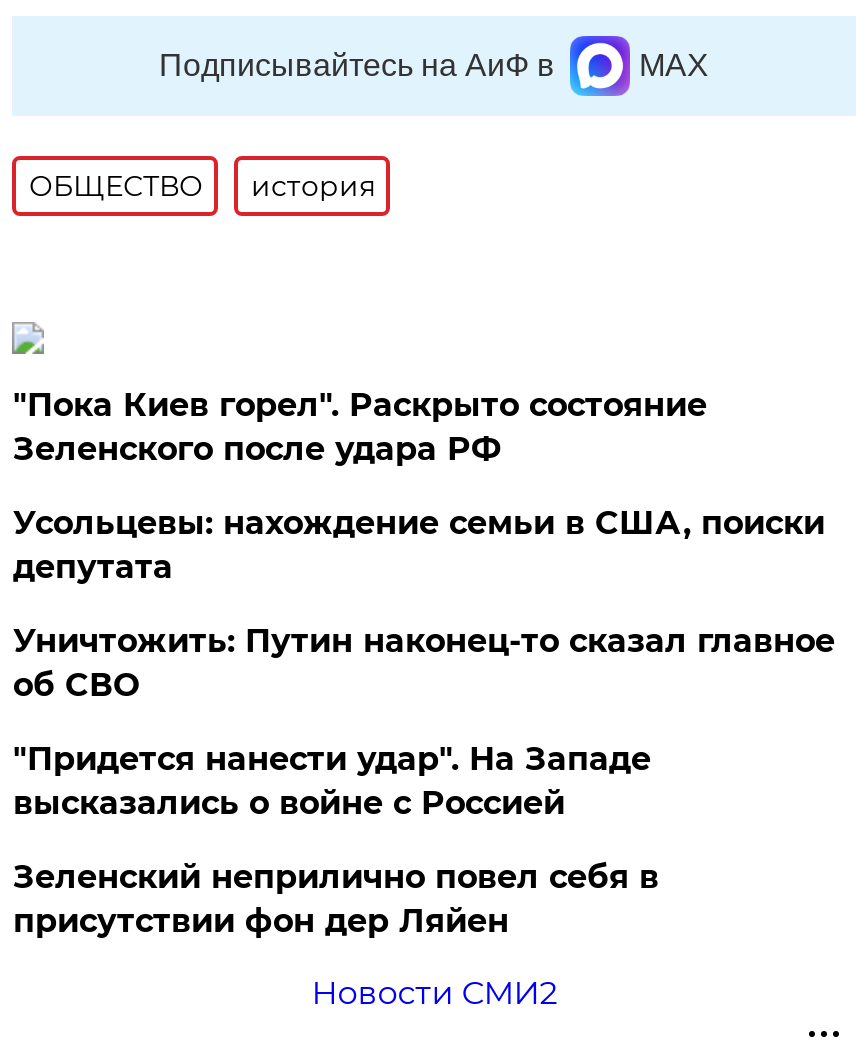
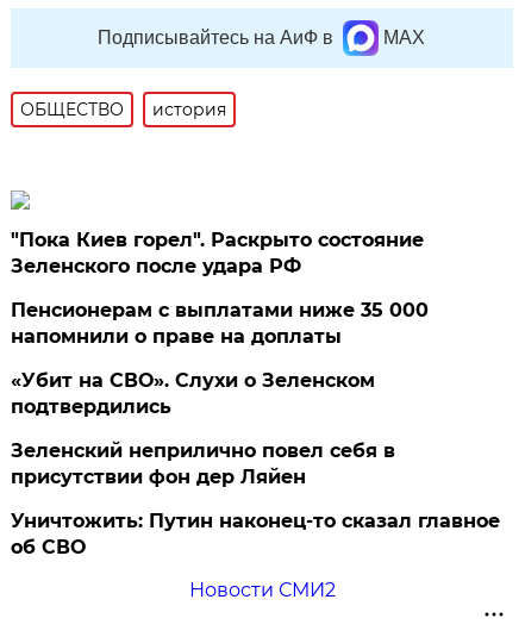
[13,504,825,822] Усольцевы: нахождение семьи в США, поиски | депутата | "Придется нанести удар". На Западе | высказались о войне с Россией -> [11,299,429,418] Пенсионерам с выплатами ниже 35 000 | напомнили о праве на доплаты | «Убит на СВО». Слухи о Зеленском | подтвердились
moved [13,622,835,704] -> [11,510,500,558]: Уничтожить: Путин наконец-то сказал главное | об СВО
moved [13,858,659,940] -> [11,439,396,488]: Зеленский неприлично повел cебя в | присутствии фон дер Ляйен

